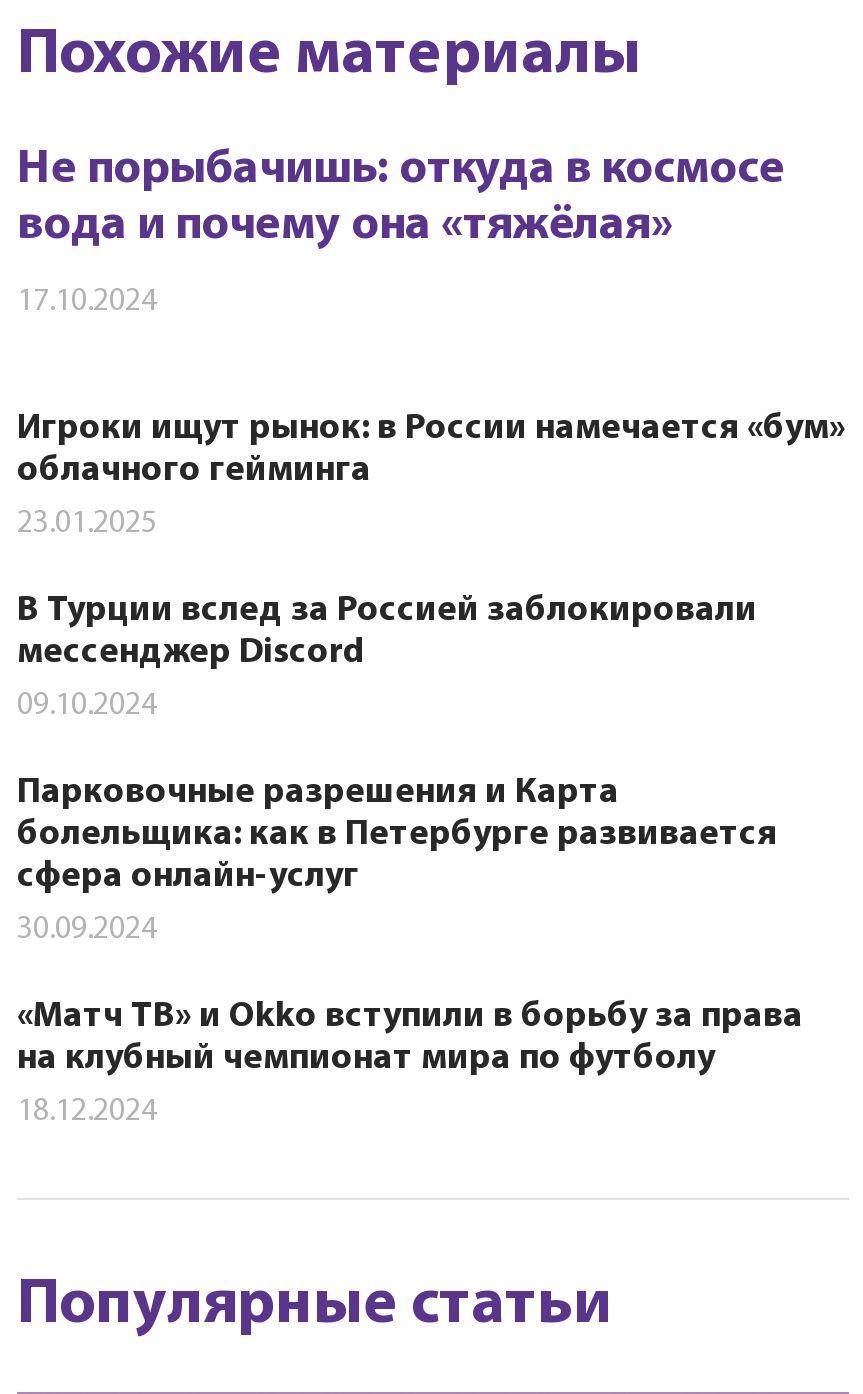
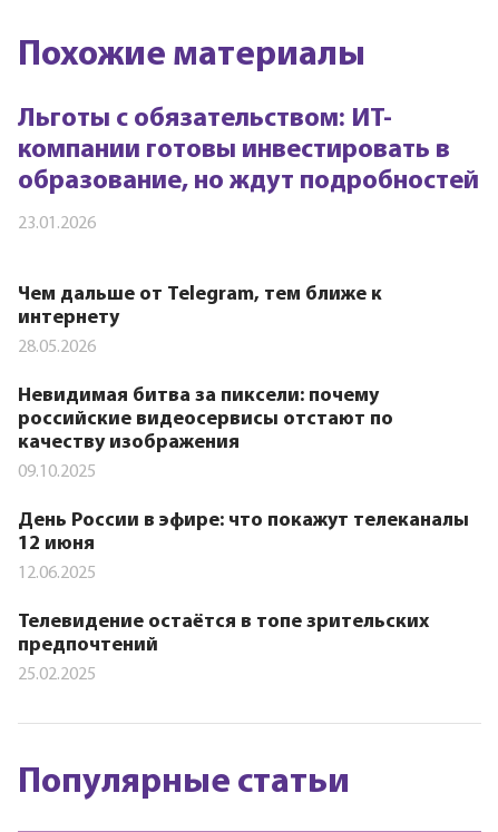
[17,146,785,250] Не порыбачишь: откуда в космосе | вода и почему она «тяжёлая» -> [18,106,479,195] Льготы с обязательством: ИТ- | компании готовы инвестировать в | образование, но ждут подробностей
[17,286,157,318] 17.10.2024 -> [18,215,96,233] 23.01.2026
[17,410,845,490] Игроки ищут рынок: в России намечается «бум» | облачного гейминга -> [18,284,382,329] Чем дальше от Telegram, тем ближе к | интернету
[17,508,157,540] 23.01.2025 -> [18,339,96,356] 28.05.2026
[17,592,757,672] В Турции вслед за Россией заблокировали | мессенджер Discord -> [18,385,393,453] Невидимая битва за пиксели: почему | российские видеосервисы отстают по | качеству изображения
[17,690,157,722] 09.10.2024 -> [18,463,96,481] 09.10.2025
[17,774,777,896] Парковочные разрешения и Карта | болельщика: как в Петербурге развивается | сфера онлайн-услуг -> [18,510,469,555] День России в эфире: что покажут телеканалы | 12 июня
[17,914,157,946] 30.09.2024 -> [18,565,96,583] 12.06.2025
[17,998,803,1078] «Матч ТВ» и Okko вступили в борьбу за права | на клубный чемпионат мира по футболу -> [18,611,429,656] Телевидение остаётся в топе зрительских | предпочтений
[17,1096,157,1128] 18.12.2024 -> [18,666,96,684] 25.02.2025

